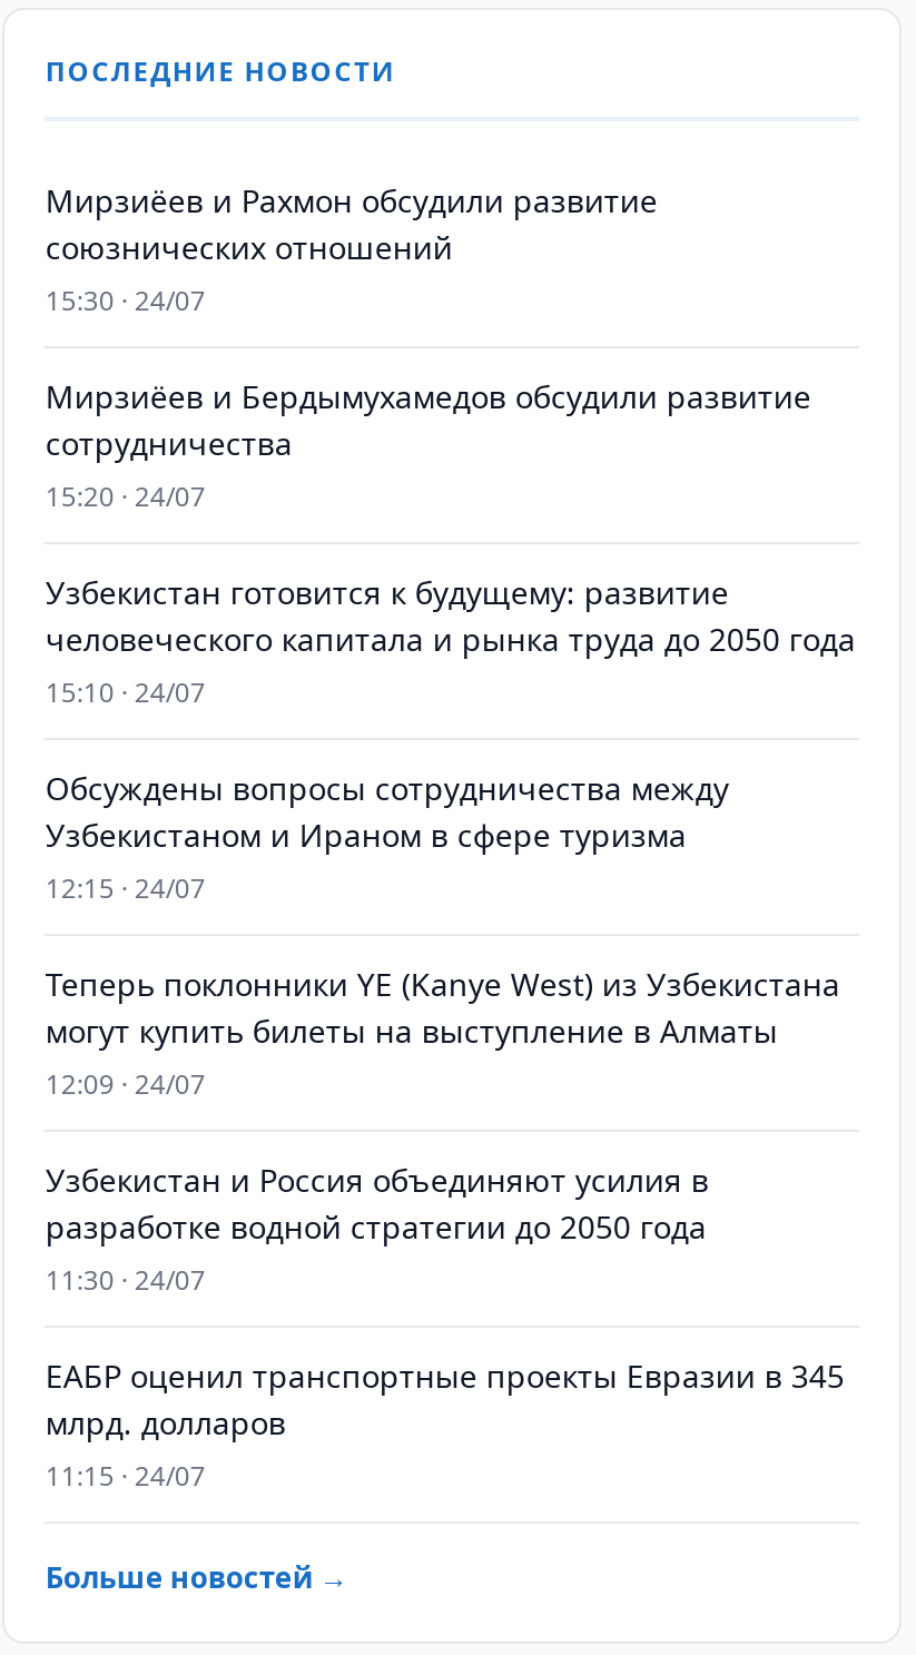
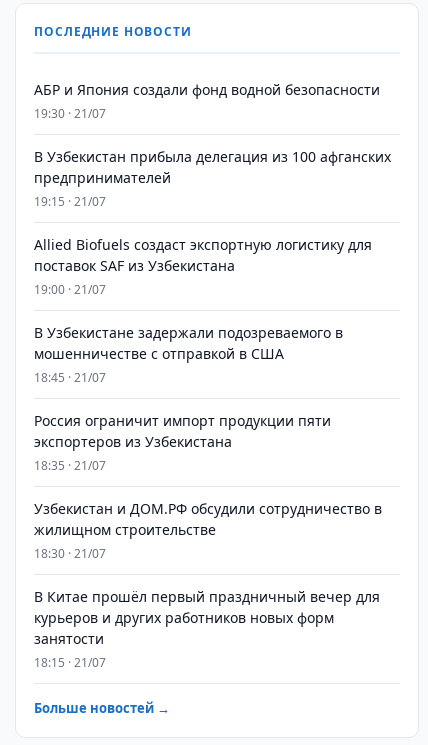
[45,179,658,319] Мирзиёев и Рахмон обсудили развитие | союзнических отношений | 15:30 · 24/07 -> [34,80,380,122] АБР и Япония создали фонд водной безопасности | 19:30 · 21/07
[45,375,811,515] Мирзиёев и Бердымухамедов обсудили развитие | сотрудничества | 15:20 · 24/07 -> [34,147,391,210] В Узбекистан прибыла делегация из 100 афганских | предпринимателей | 19:15 · 21/07
[45,571,856,711] Узбекистан готовится к будущему: развитие | человеческого капитала и рынка труда до 2050 года | 15:10 · 24/07 -> [34,235,372,298] Allied Biofuels создаст экспортную логистику для | поставок SAF из Узбекистана | 19:00 · 21/07
[45,767,729,907] Обсуждены вопросы сотрудничества между | Узбекистаном и Ираном в сфере туризма | 12:15 · 24/07 -> [34,323,343,386] В Узбекистане задержали подозреваемого в | мошенничестве с отправкой в США | 18:45 · 21/07
[45,963,840,1103] Теперь поклонники YE (Kanye West) из Узбекистана | могут купить билеты на выступление в Алматы | 12:09 · 24/07 -> [34,411,331,474] Россия ограничит импорт продукции пяти | экспортеров из Узбекистана | 18:35 · 21/07
[45,1159,709,1299] Узбекистан и Россия объединяют усилия в | разработке водной стратегии до 2050 года | 11:30 · 24/07 -> [34,499,382,562] Узбекистан и ДОМ.РФ обсудили сотрудничество в | жилищном строительстве | 18:30 · 21/07
[45,1354,845,1495] ЕАБР оценил транспортные проекты Евразии в 345 | млрд. долларов | 11:15 · 24/07 -> [34,587,380,671] В Китае прошёл первый праздничный вечер для | курьеров и других работников новых форм | занятости | 18:15 · 21/07

